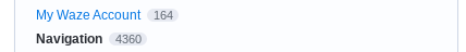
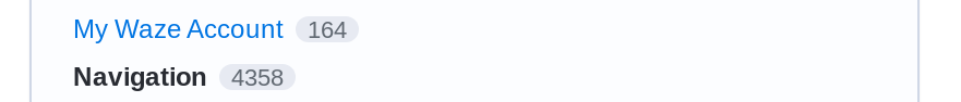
[36,31,141,46] Navigation 4360 -> [73,61,284,92] Navigation 4358

